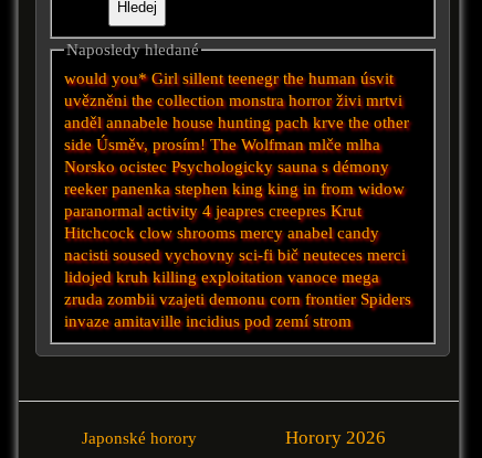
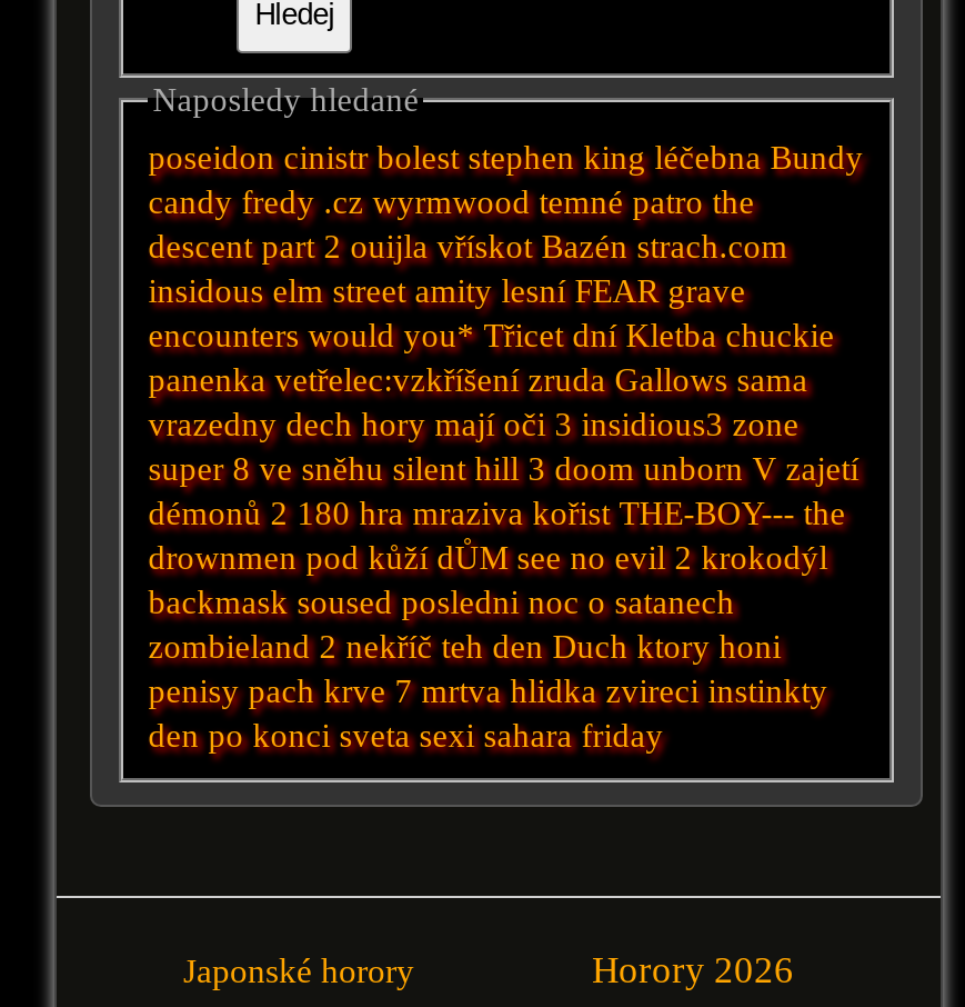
[64,69,411,329] would you* Girl sillent teenegr the human úsvit | uvězněni the collection monstra horror živi mrtvi | anděl annabele house hunting pach krve the other | side Úsměv, prosím! The Wolfman mlče mlha | Norsko ocistec Psychologicky sauna s démony | reeker panenka stephen king king in from widow | paranormal activity 4 jeapres creepres Krut | Hitchcock clow shrooms mercy anabel candy | nacisti soused vychovny sci-fi bič neuteces merci | lidojed kruh killing exploitation vanoce mega | zruda zombii vzajeti demonu corn frontier Spiders | invaze amitaville incidius pod zemí strom -> [148,139,863,752] poseidon cinistr bolest stephen king léčebna Bundy | candy fredy .cz wyrmwood temné patro the | descent part 2 ouijla vřískot Bazén strach.com | insidous elm street amity lesní FEAR grave | encounters would you* Třicet dní Kletba chuckie | panenka vetřelec:vzkříšení zruda Gallows sama | vrazedny dech hory mají oči 3 insidious3 zone | super 8 ve sněhu silent hill 3 doom unborn V zajetí | démonů 2 180 hra mraziva kořist THE-BOY--- the | drownmen pod kůží dŮM see no evil 2 krokodýl | backmask soused posledni noc o satanech | zombieland 2 nekříč teh den Duch ktory honi | penisy pach krve 7 mrtva hlidka zvireci instinkty | den po konci sveta sexi sahara friday

